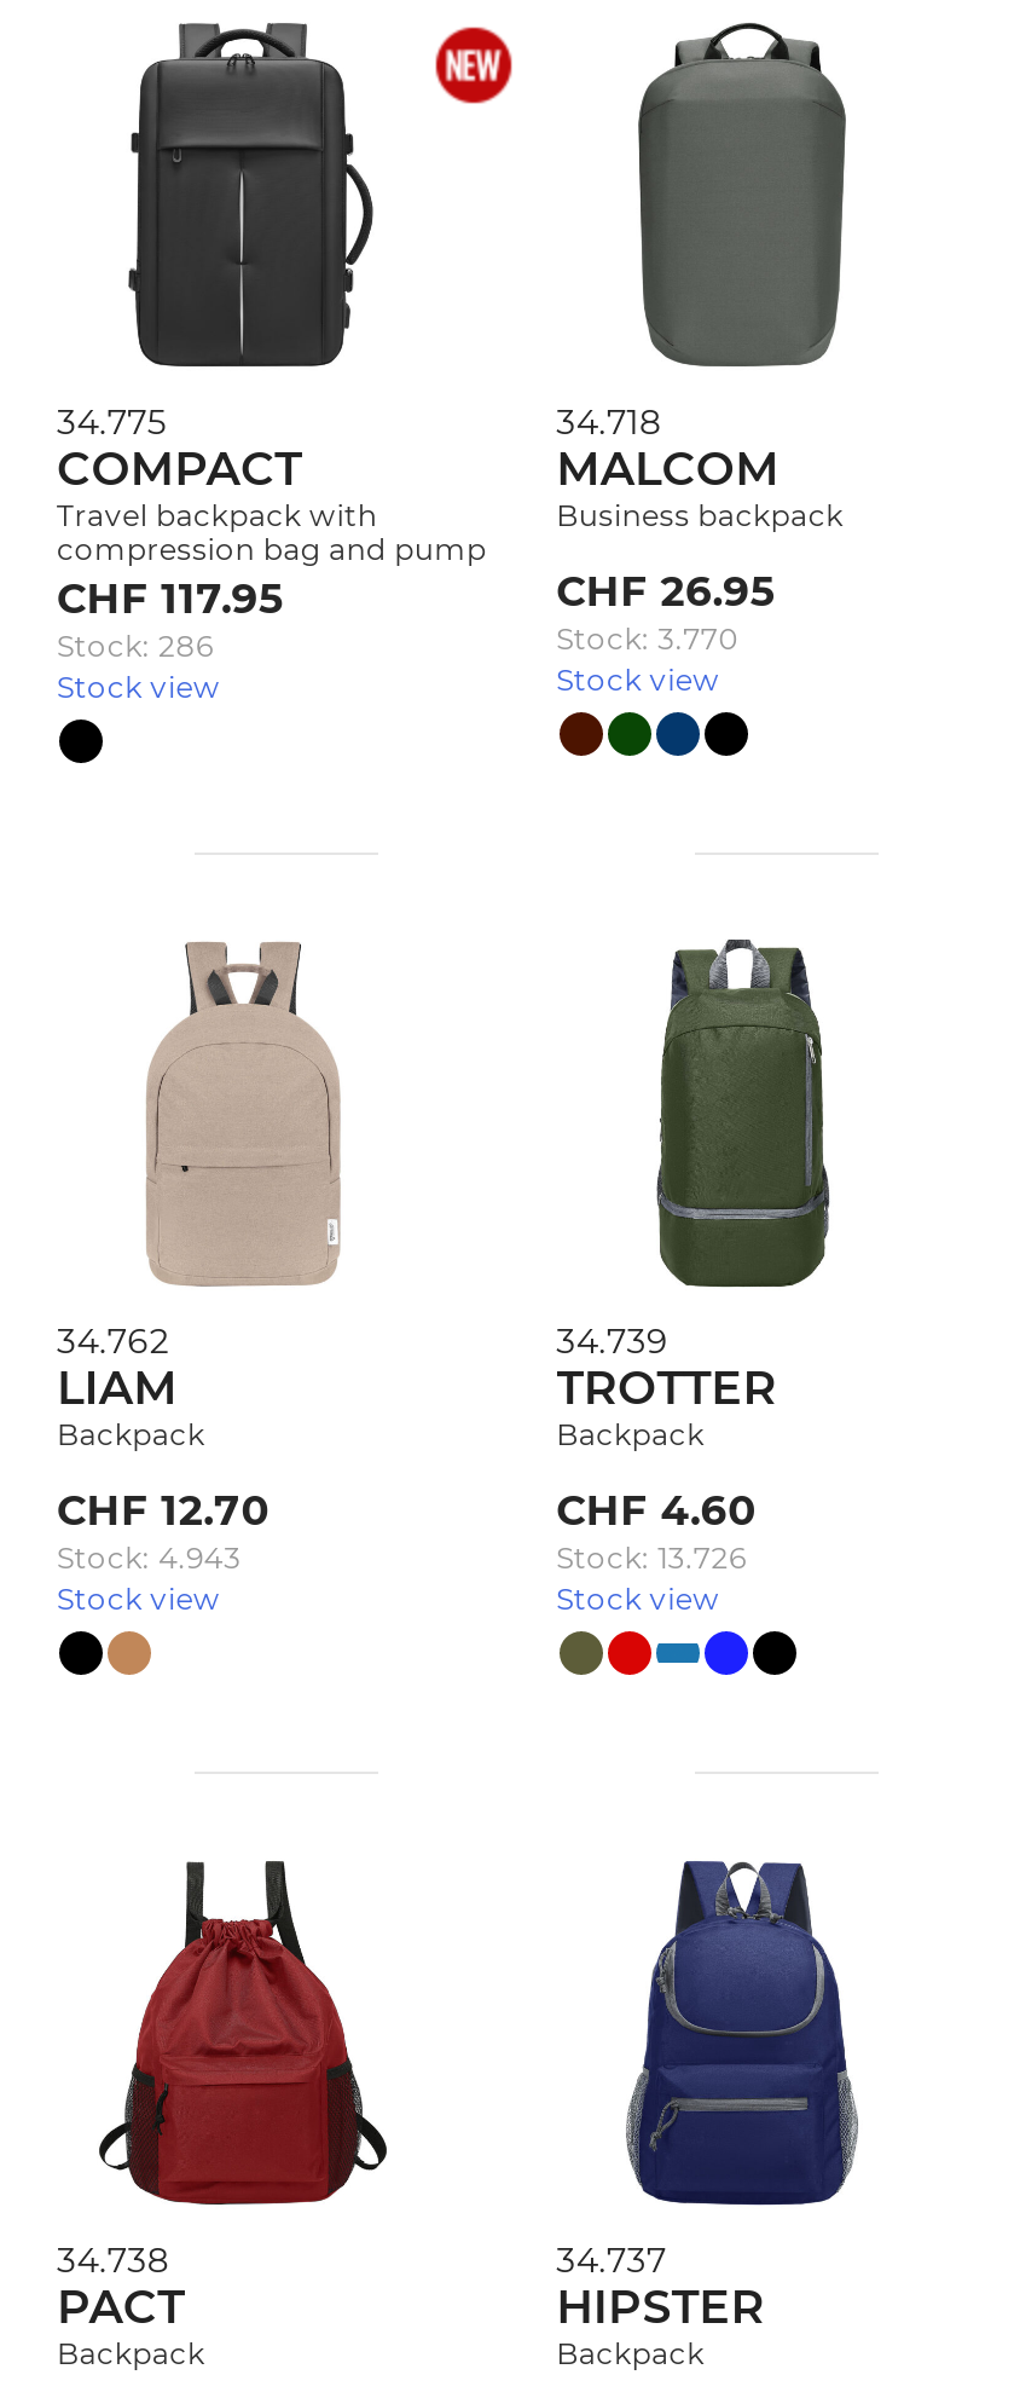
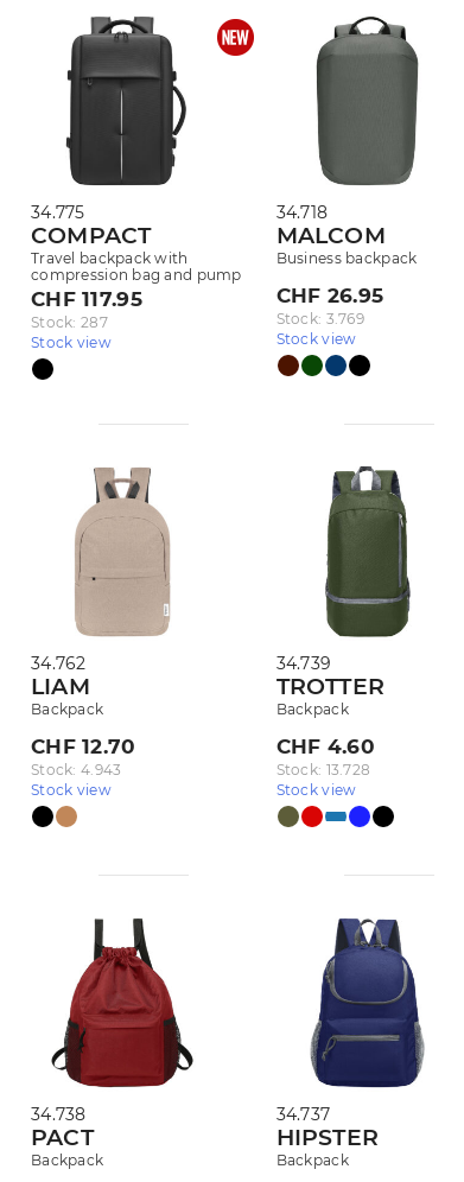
[57,627,213,663] Stock: 286 -> [31,313,108,331] Stock: 287
[556,619,738,656] Stock: 3.770 -> [276,309,364,327] Stock: 3.769
[556,1538,746,1575] Stock: 13.726 -> [276,760,371,778] Stock: 13.728

